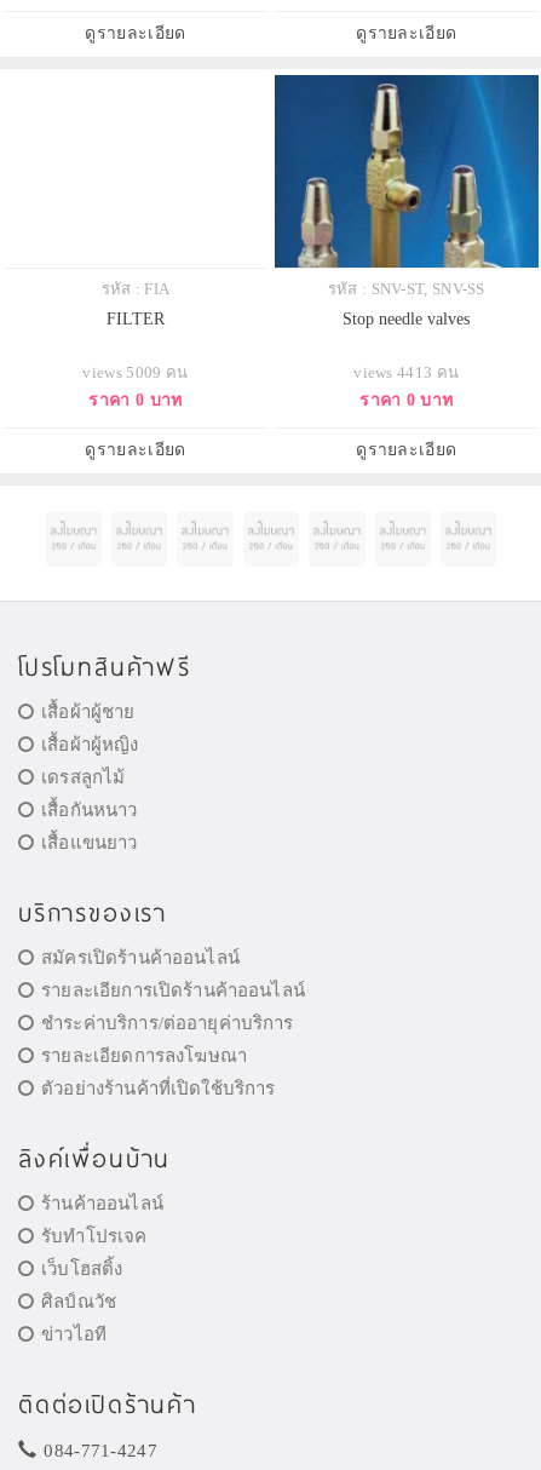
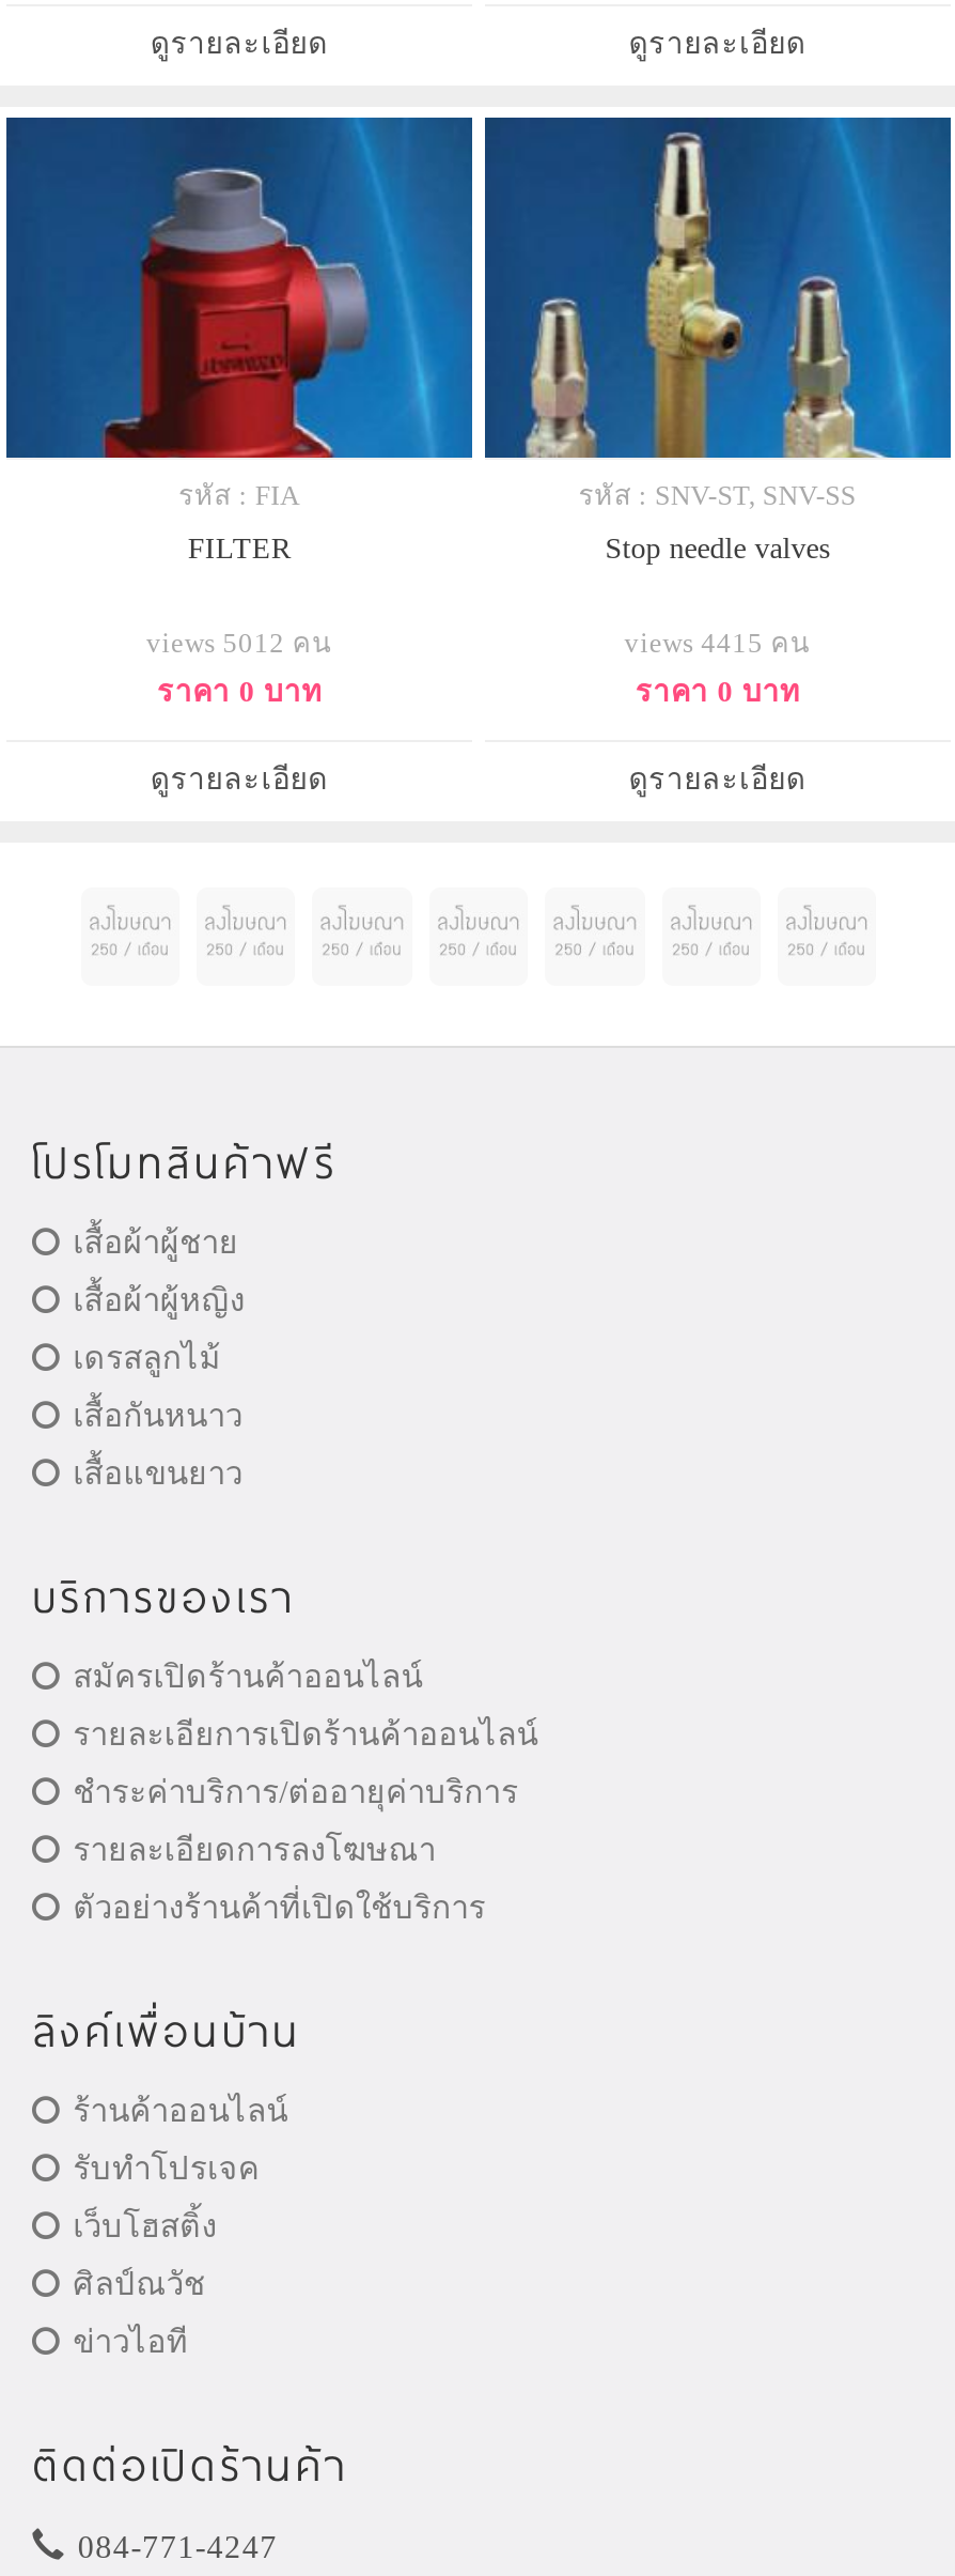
none -> [6,115,474,460] [image]
[83,363,188,381] views 5009 คน -> [146,626,332,658] views 5012 คน
[354,363,459,381] views 4413 คน -> [624,626,810,658] views 4415 คน

